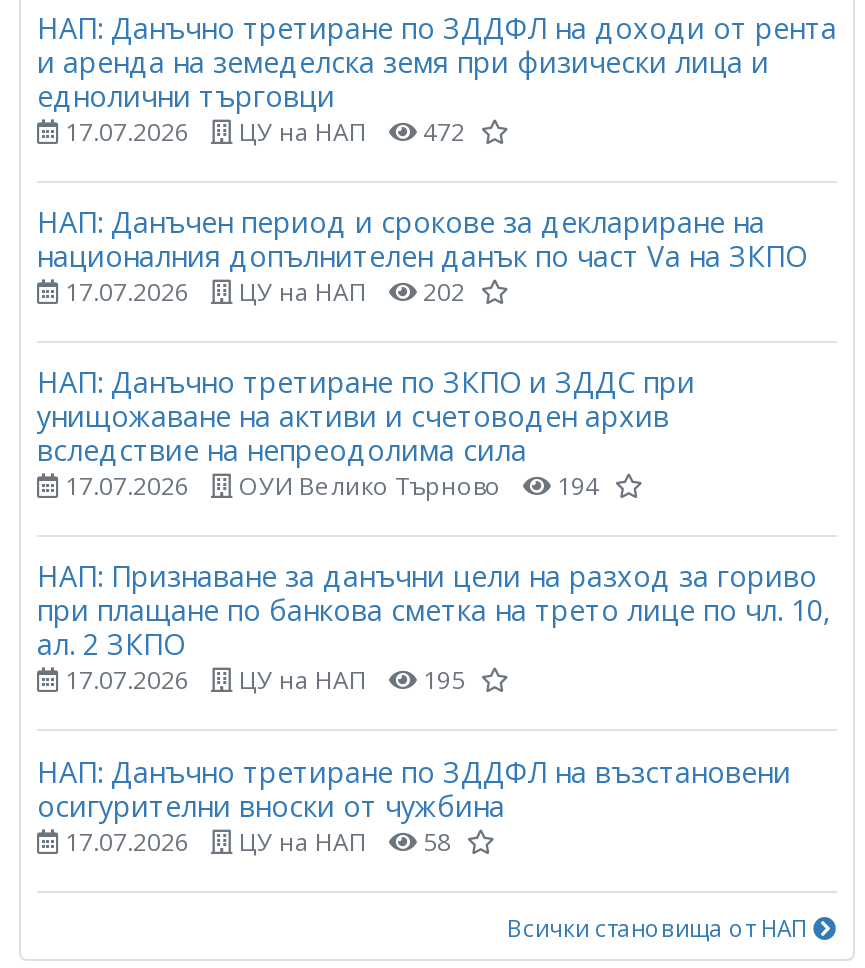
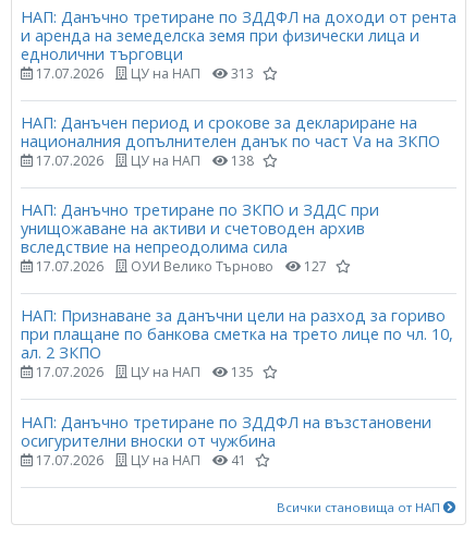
[59,115,465,149] 17.07.2026 ЦУ на НАП 472 -> [33,64,254,83] 17.07.2026 ЦУ на НАП 313
[417,275,465,309] 202 -> [228,151,254,170] 138
[59,469,599,503] 17.07.2026 ОУИ Велико Търново 194 -> [33,257,327,276] 17.07.2026 ОУИ Велико Търново 127
[417,664,465,698] 195 -> [228,363,254,382] 135
[417,824,451,858] 58 -> [228,450,246,469] 41

